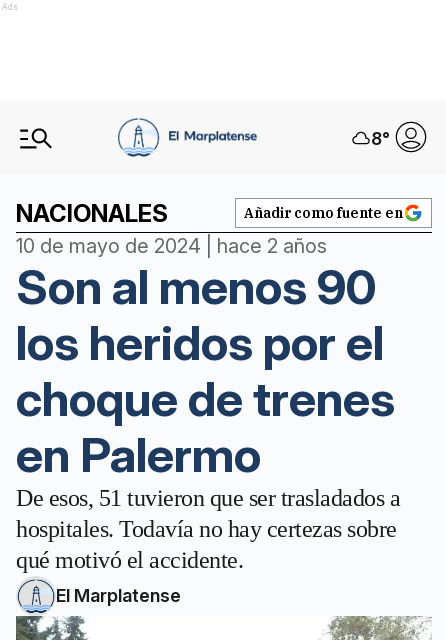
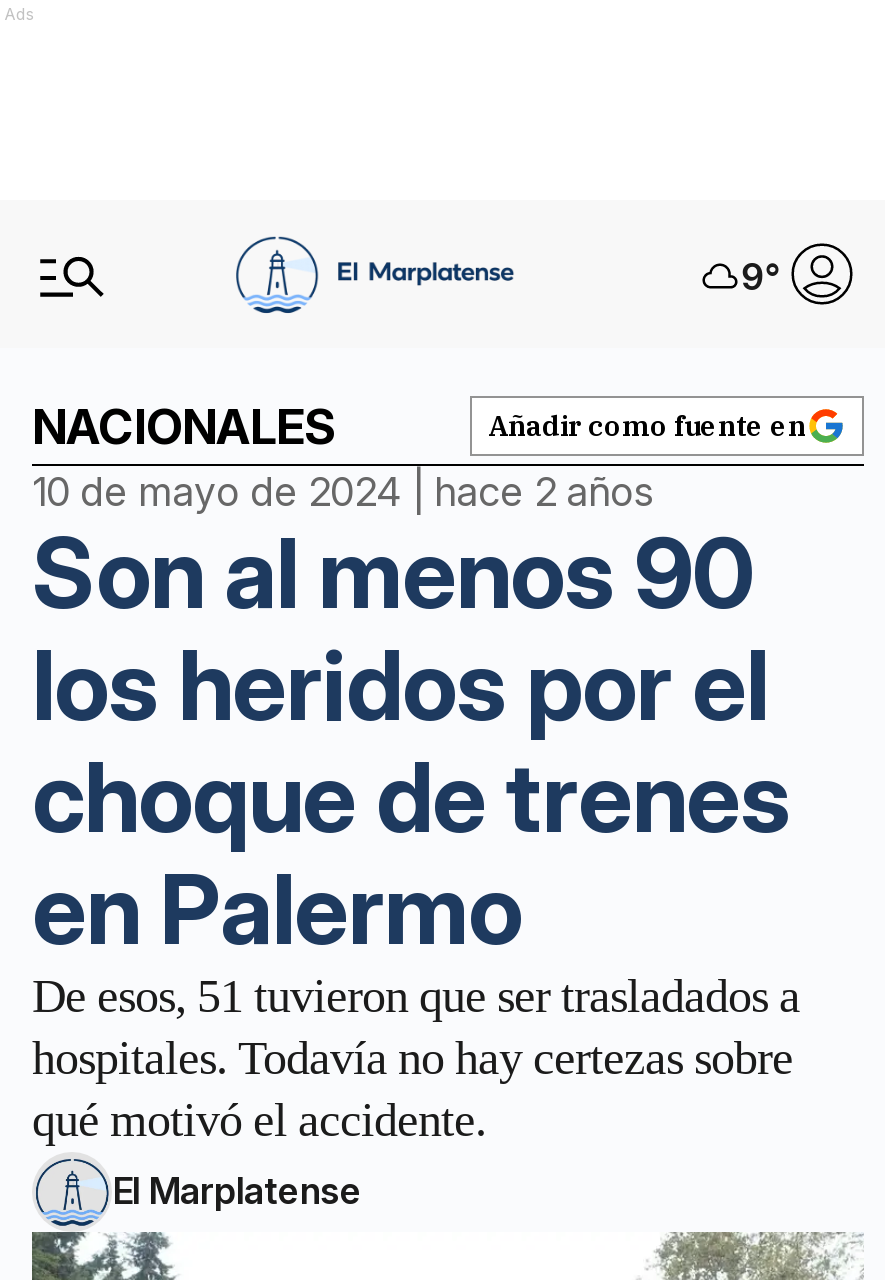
[371,127,390,148] 8° -> [741,255,780,297] 9°

